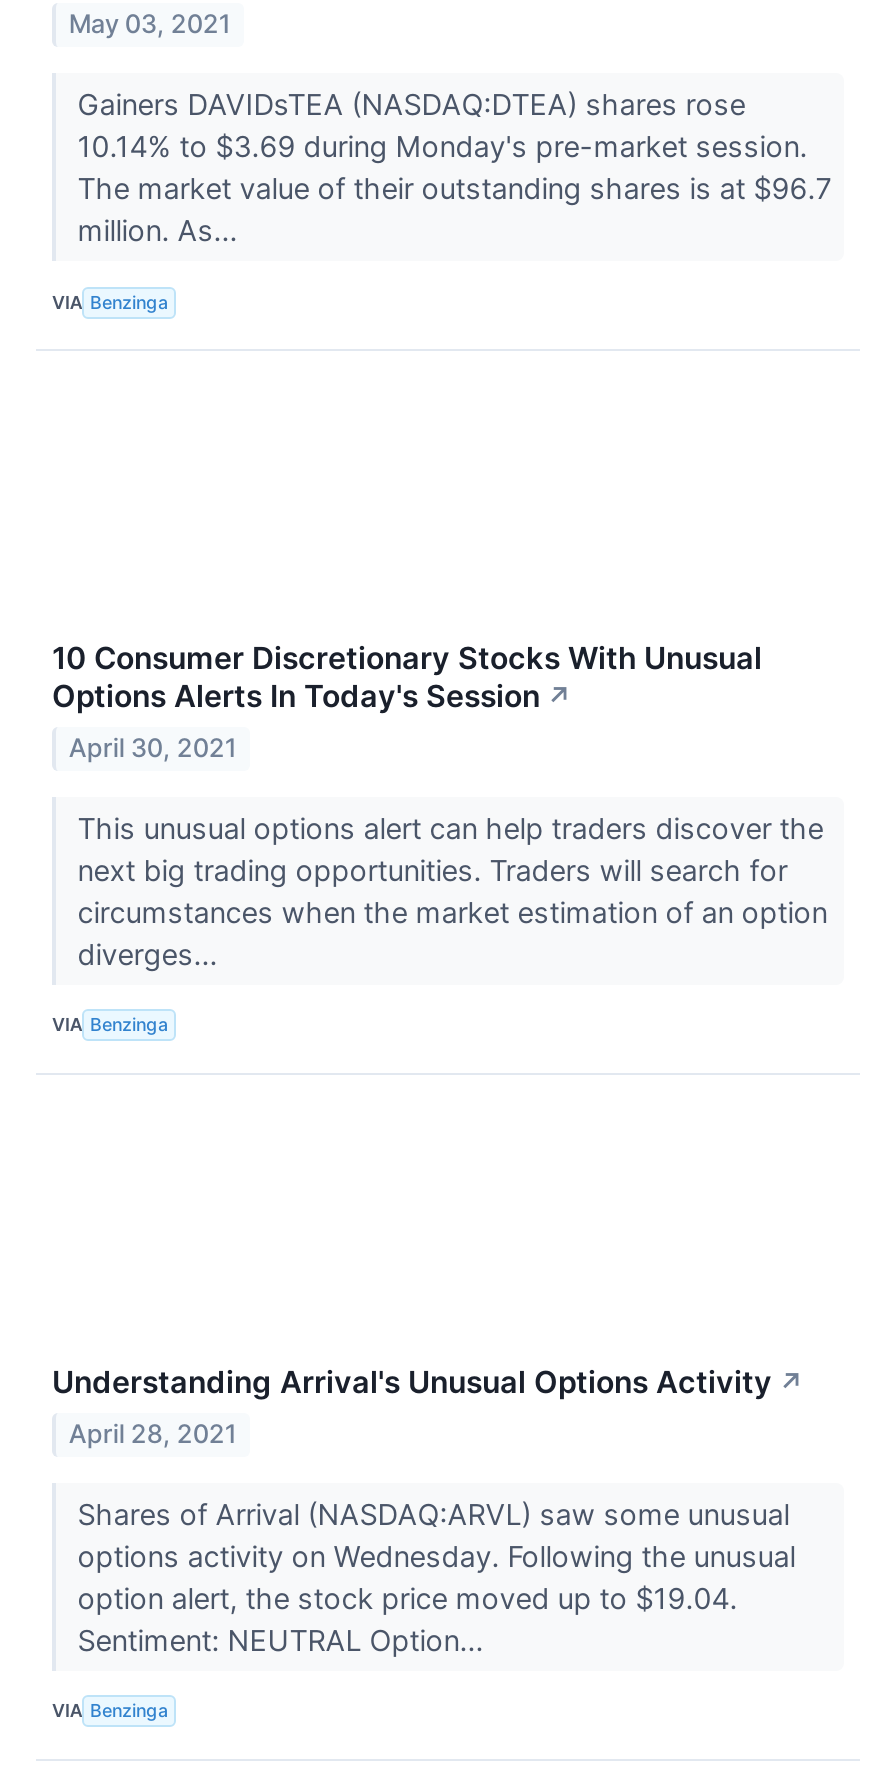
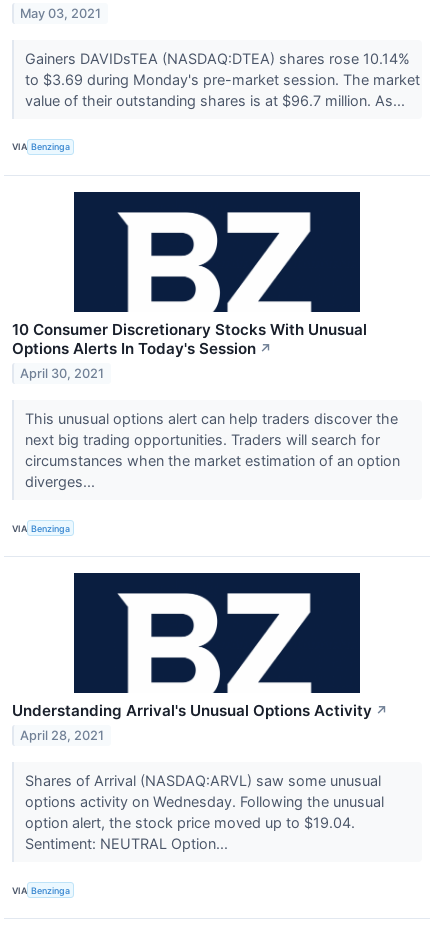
none -> [73,191,361,308] [image]
none -> [73,572,361,690] [image]

